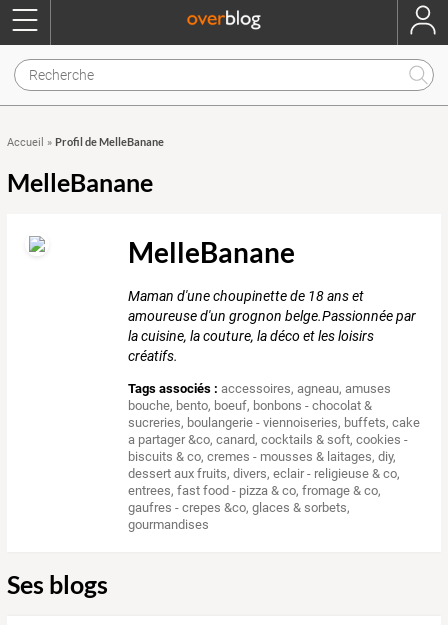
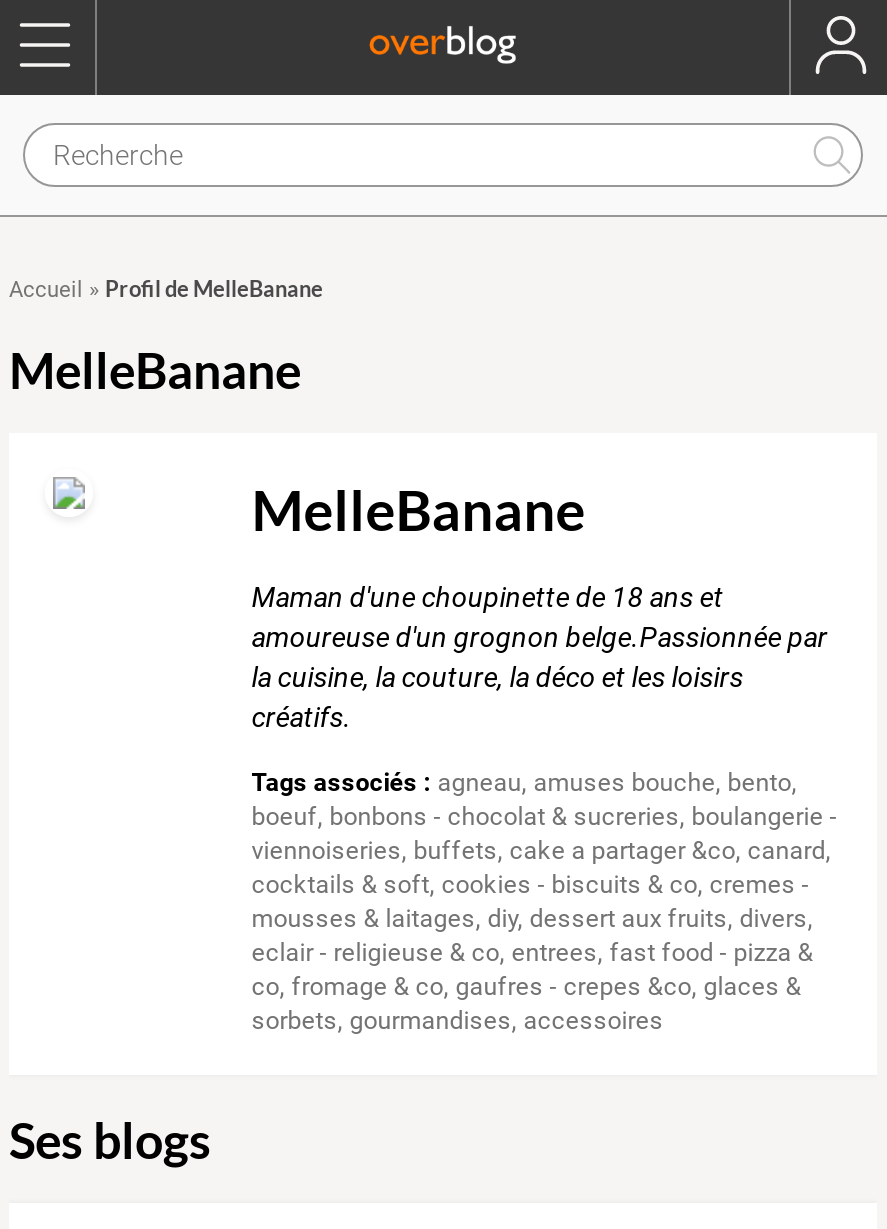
[128,381,420,532] Tags associés : accessoires, agneau, amuses | bouche, bento, boeuf, bonbons - chocolat & | sucreries, boulangerie - viennoiseries, buffets, cake | a partager &co, canard, cocktails & soft, cookies - | biscuits & co, cremes - mousses & laitages, diy, | dessert aux fruits, divers, eclair - religieuse & co, | entrees, fast food - pizza & co, fromage & co, | gaufres - crepes &co, glaces & sorbets, | gourmandises -> [251,768,837,1036] Tags associés : agneau, amuses bouche, bento, | boeuf, bonbons - chocolat & sucreries, boulangerie - | viennoiseries, buffets, cake a partager &co, canard, | cocktails & soft, cookies - biscuits & co, cremes - | mousses & laitages, diy, dessert aux fruits, divers, | eclair - religieuse & co, entrees, fast food - pizza & | co, fromage & co, gaufres - crepes &co, glaces & | sorbets, gourmandises, accessoires

